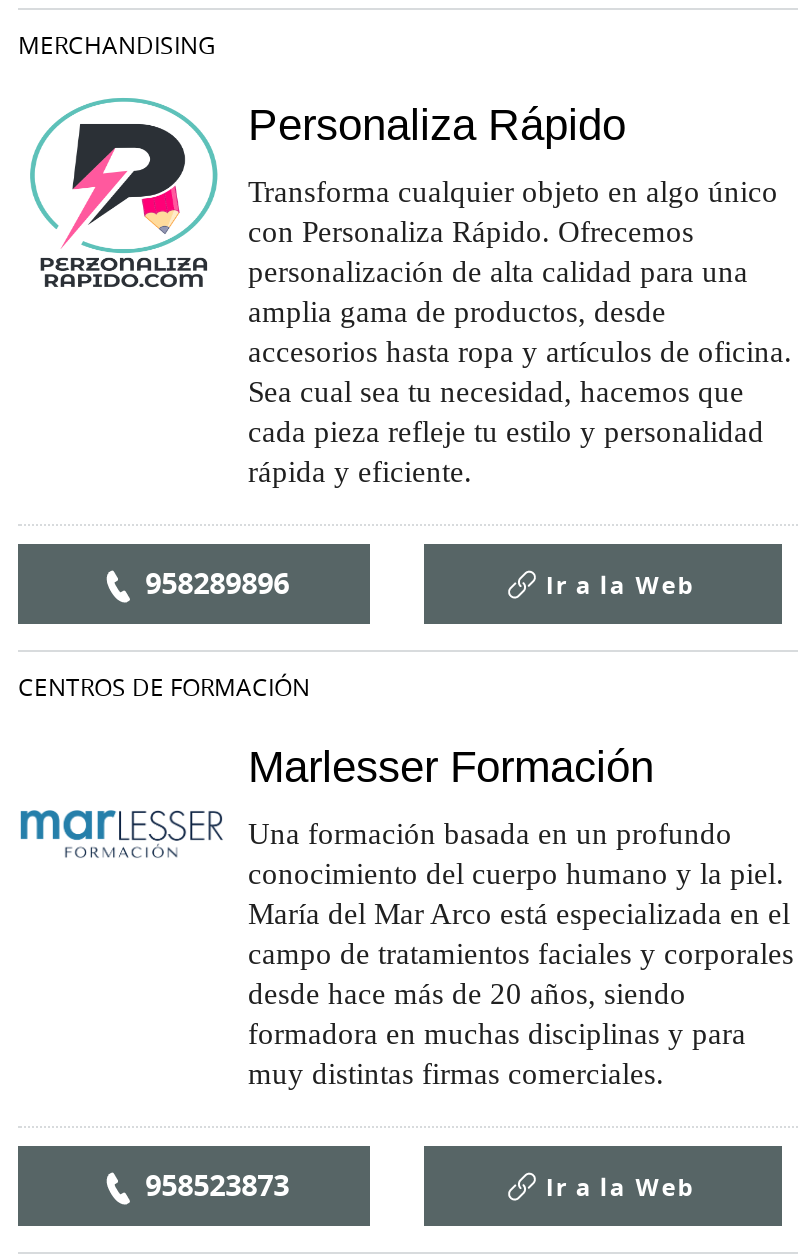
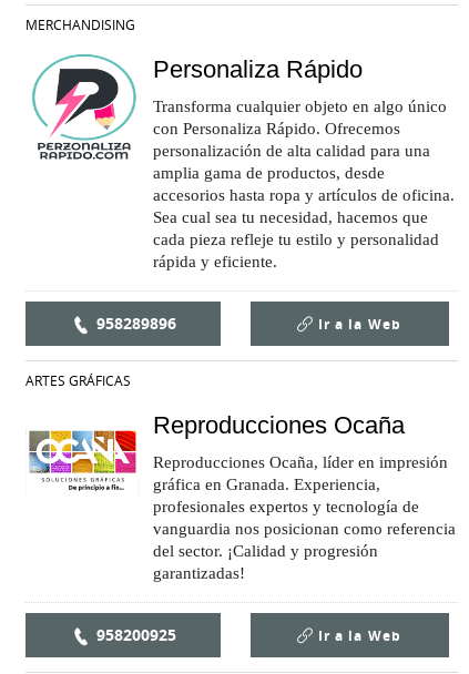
[18,670,310,702] CENTROS DE FORMACIÓN -> [26,371,131,389] ARTES GRÁFICAS
[248,742,654,792] Marlesser Formación -> [153,411,405,439] Reproducciones Ocaña
[18,808,794,1090] [image] | Una formación basada en un profundo | conocimiento del cuerpo humano y la piel. | María del Mar Arco está especializada en el | campo de tratamientos faciales y corporales | desde hace más de 20 años, siendo | formadora en muchas disciplinas y para | muy distintas firmas comerciales. -> [28,429,456,582] [image] | Reproducciones Ocaña, líder en impresión | gráfica en Granada. Experiencia, | profesionales expertos y tecnología de | vanguardia nos posicionan como referencia | del sector. ¡Calidad y progresión | garantizadas!
[145,1166,289,1204] 958523873 -> [96,624,176,645] 958200925

